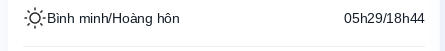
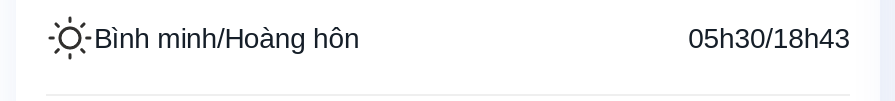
[344,10,425,26] 05h29/18h44 -> [688,22,850,54] 05h30/18h43

